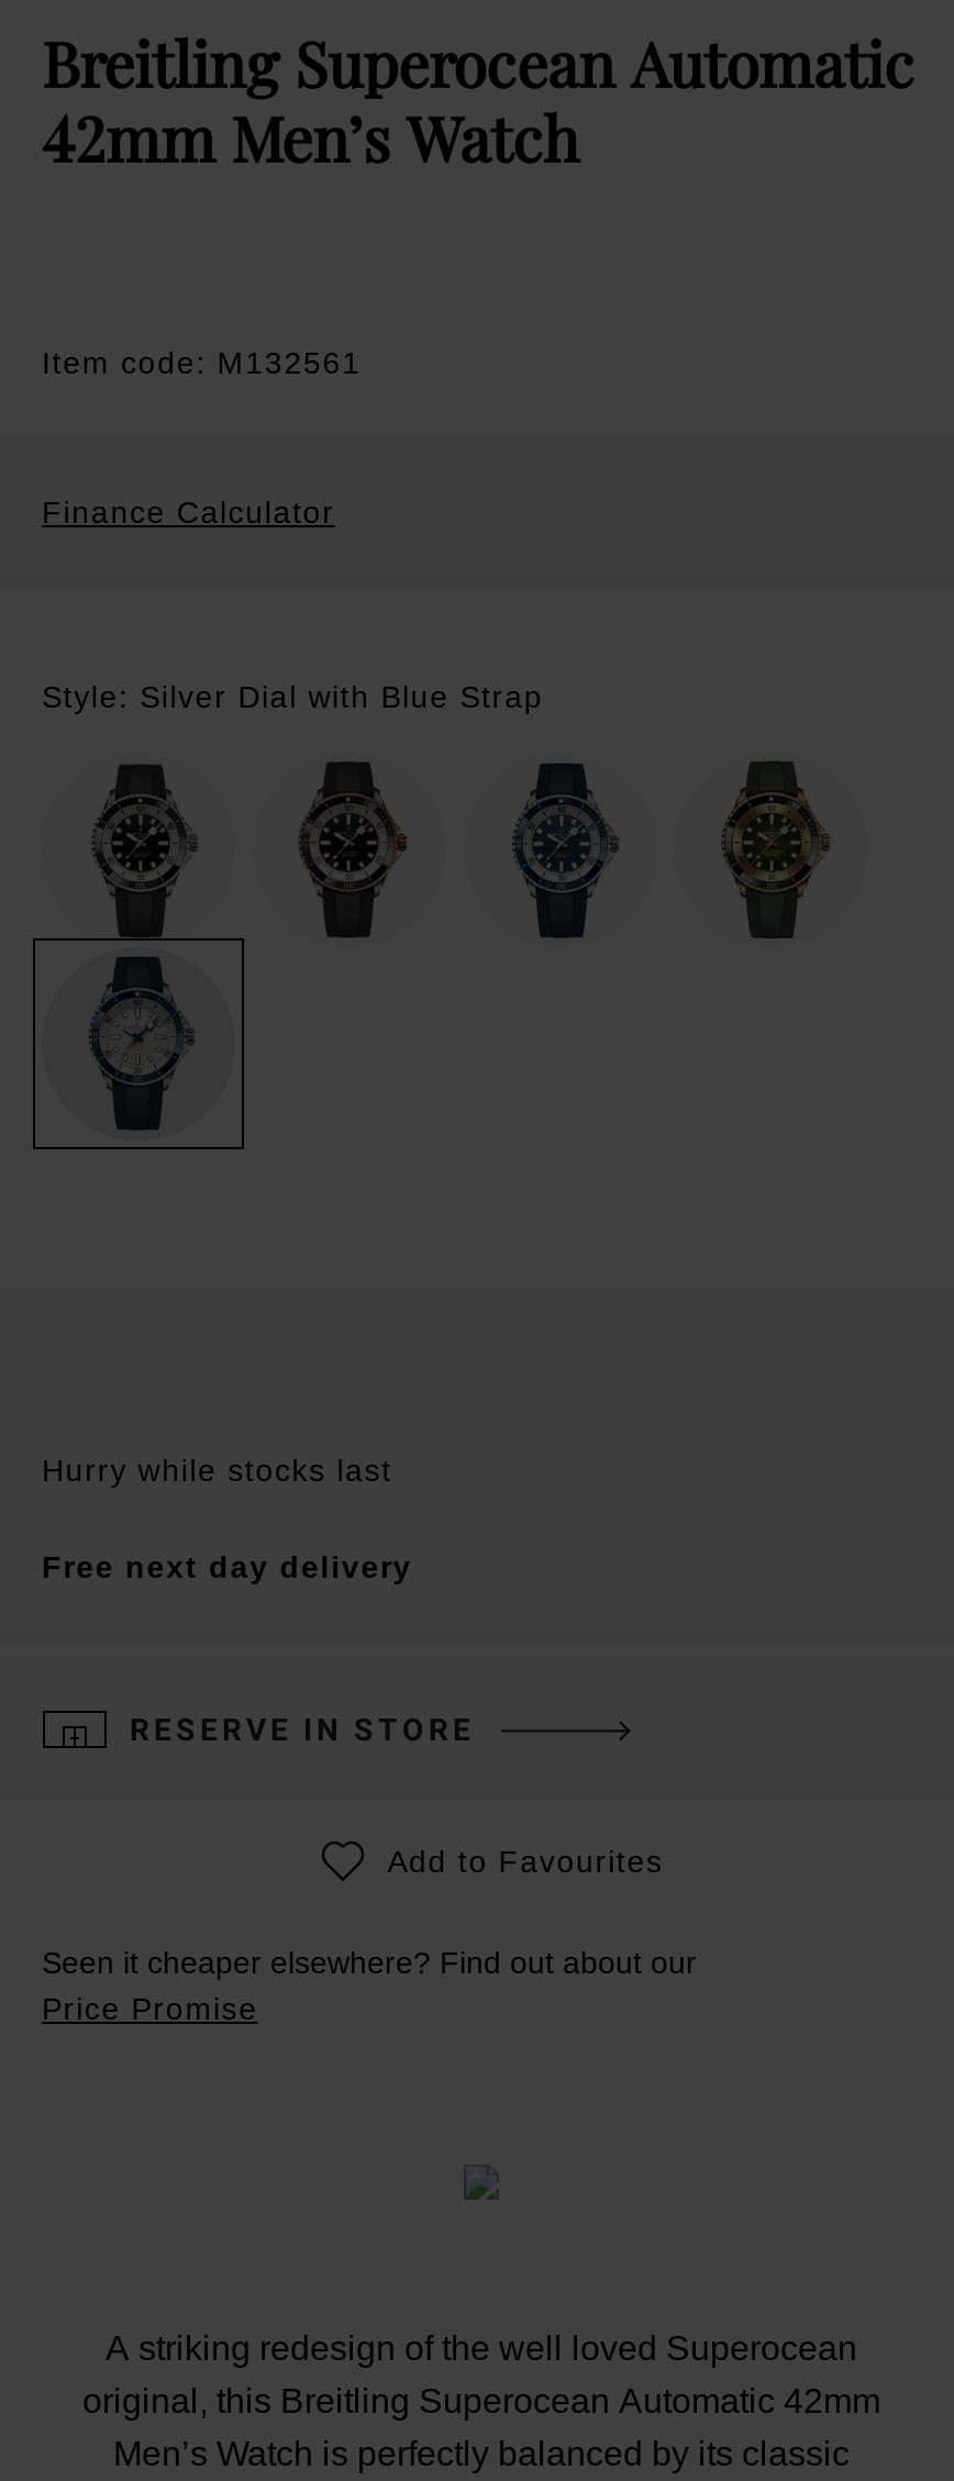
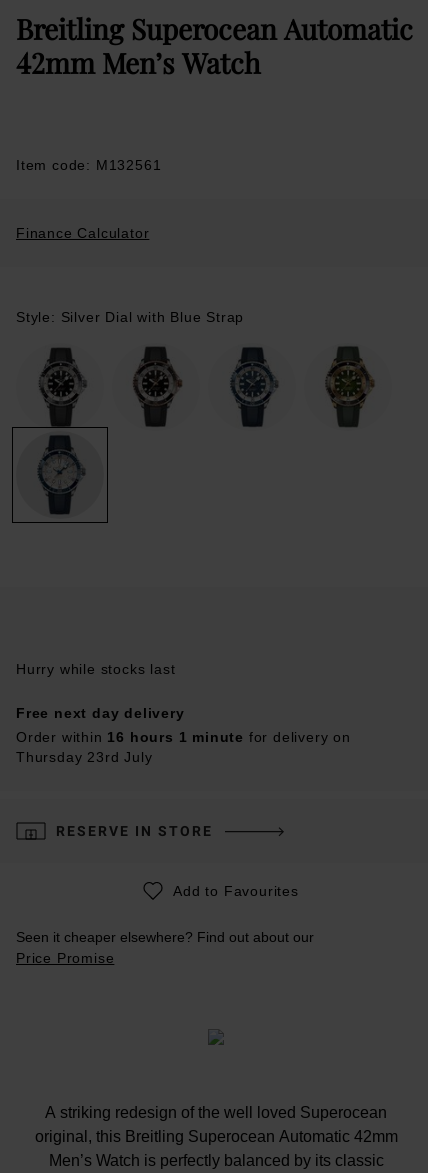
none -> [16,729,351,765] Order within 16 hours 1 minute for delivery on | Thursday 23rd July

